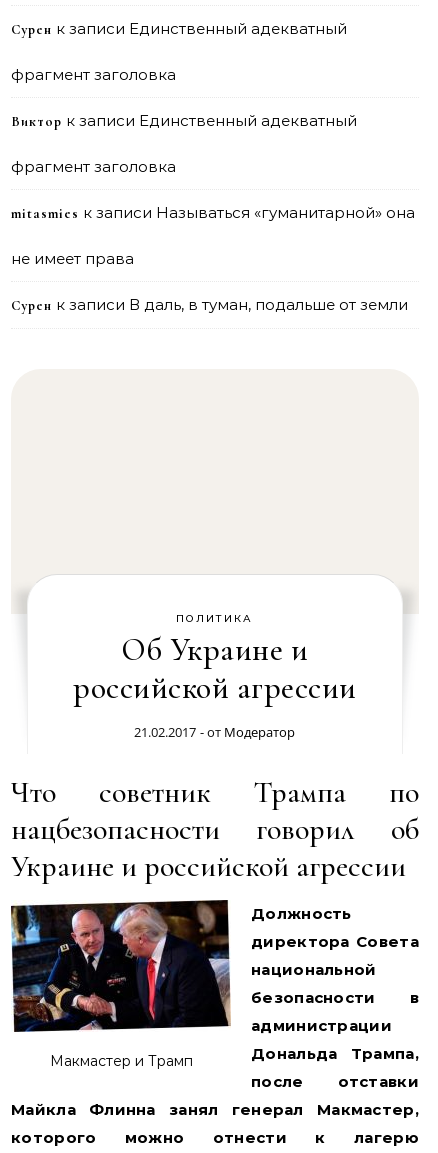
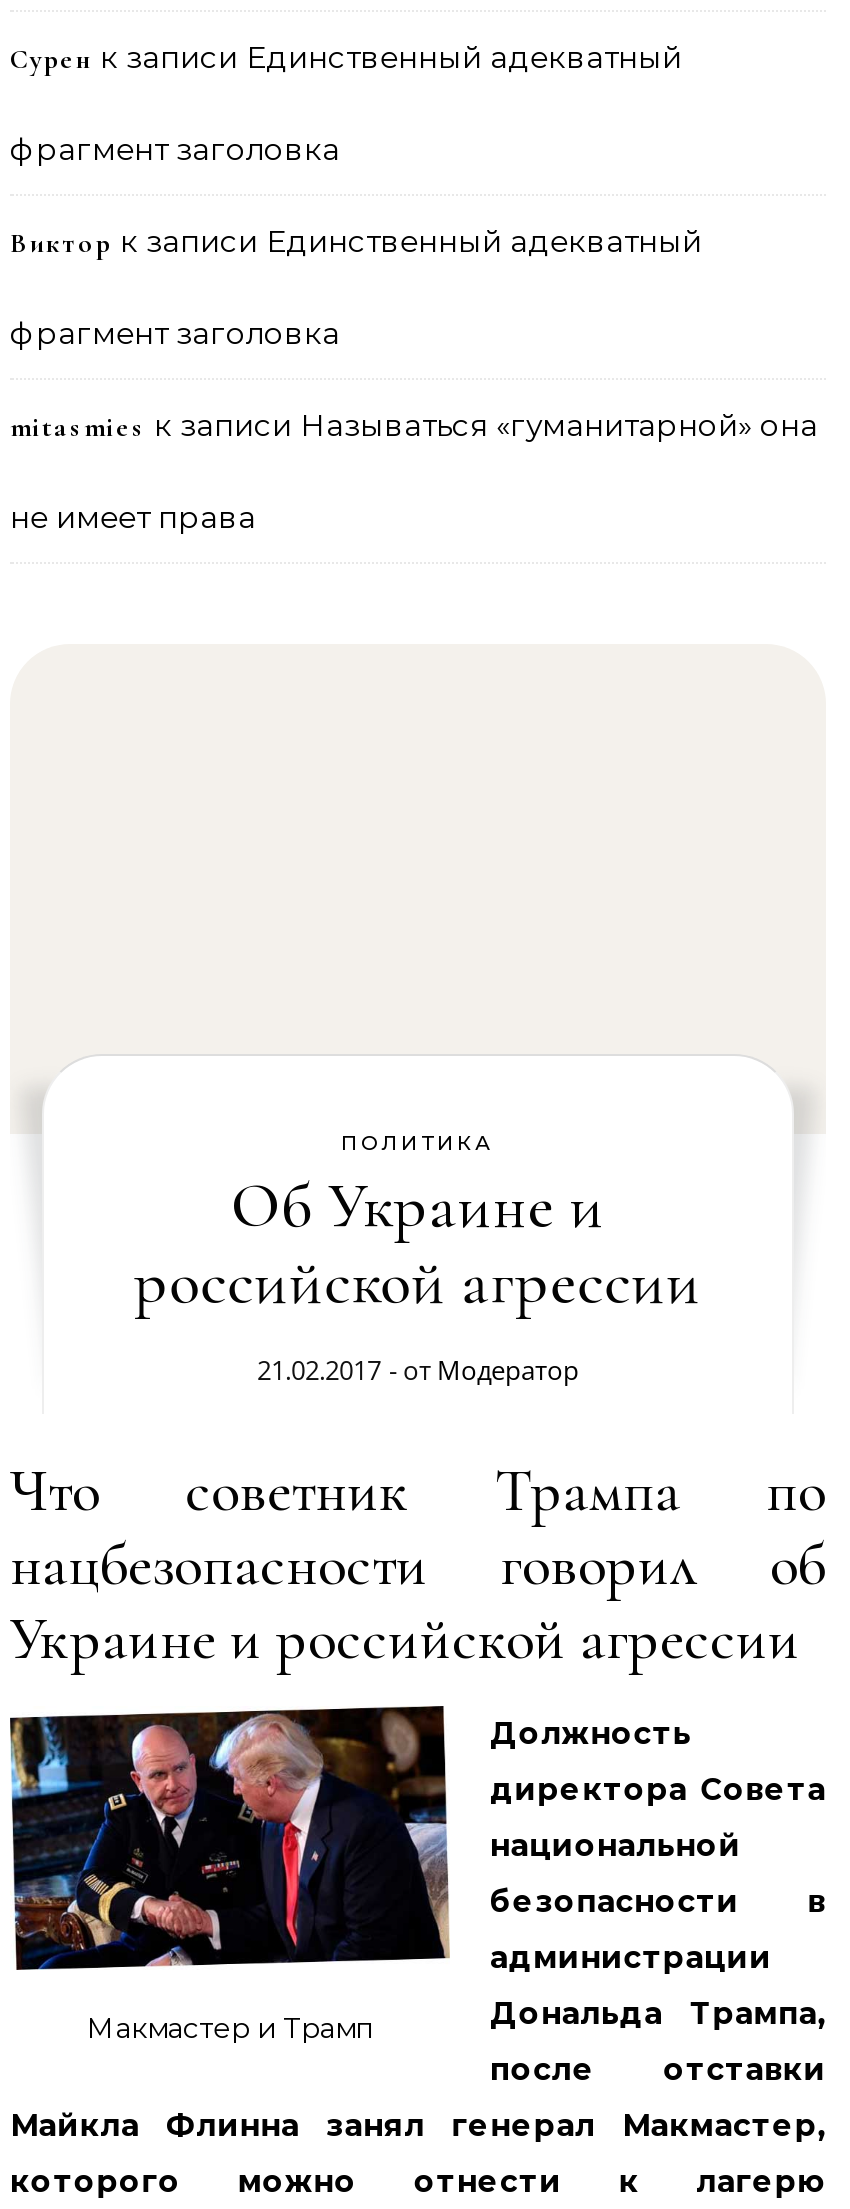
[11,295,408,314] Сурен к записи В даль, в туман, подальше от земли -> none

